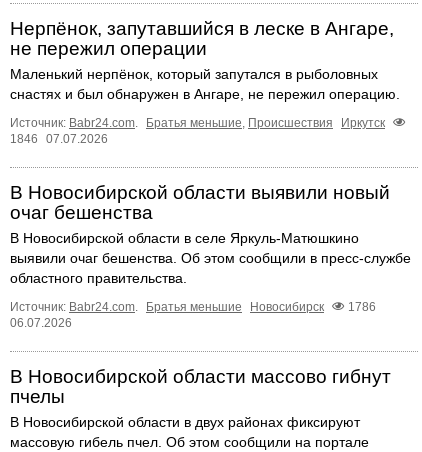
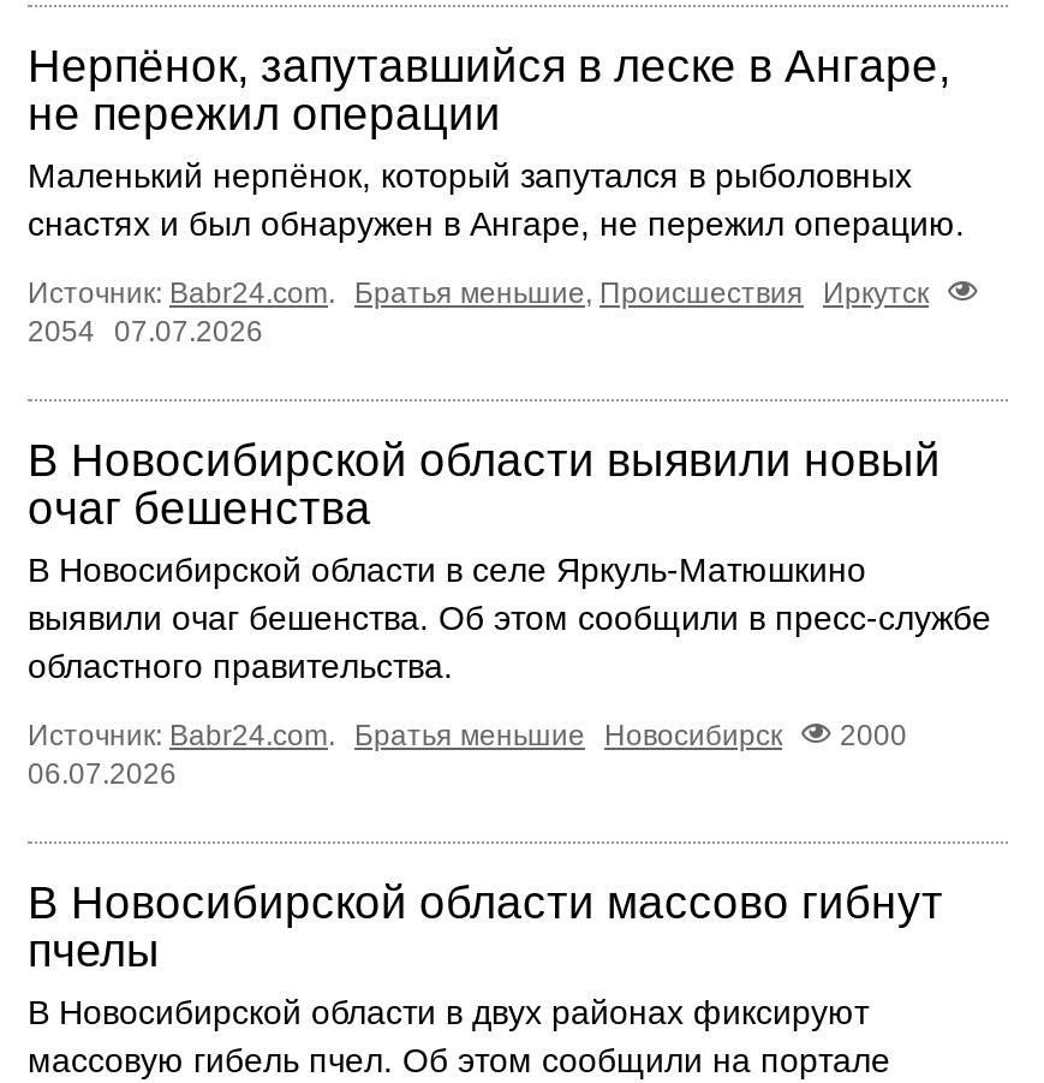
[10,132,108,146] 1846 07.07.2026 -> [28,313,263,347] 2054 07.07.2026
[10,300,376,314] Источник: Babr24.com. Братья меньшие Новосибирск 1786 -> [28,718,907,751] Источник: Babr24.com. Братья меньшие Новосибирск 2000

